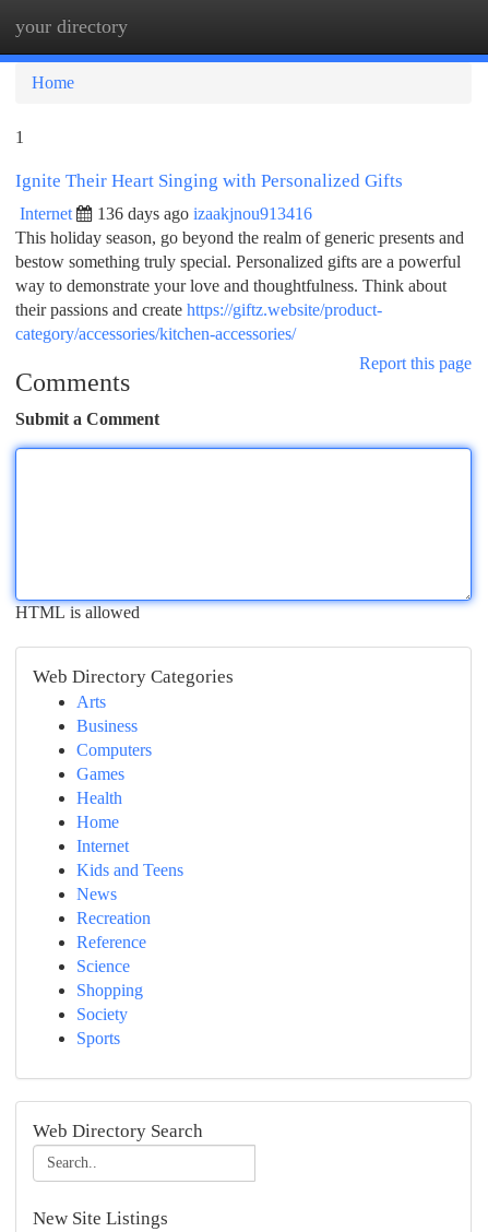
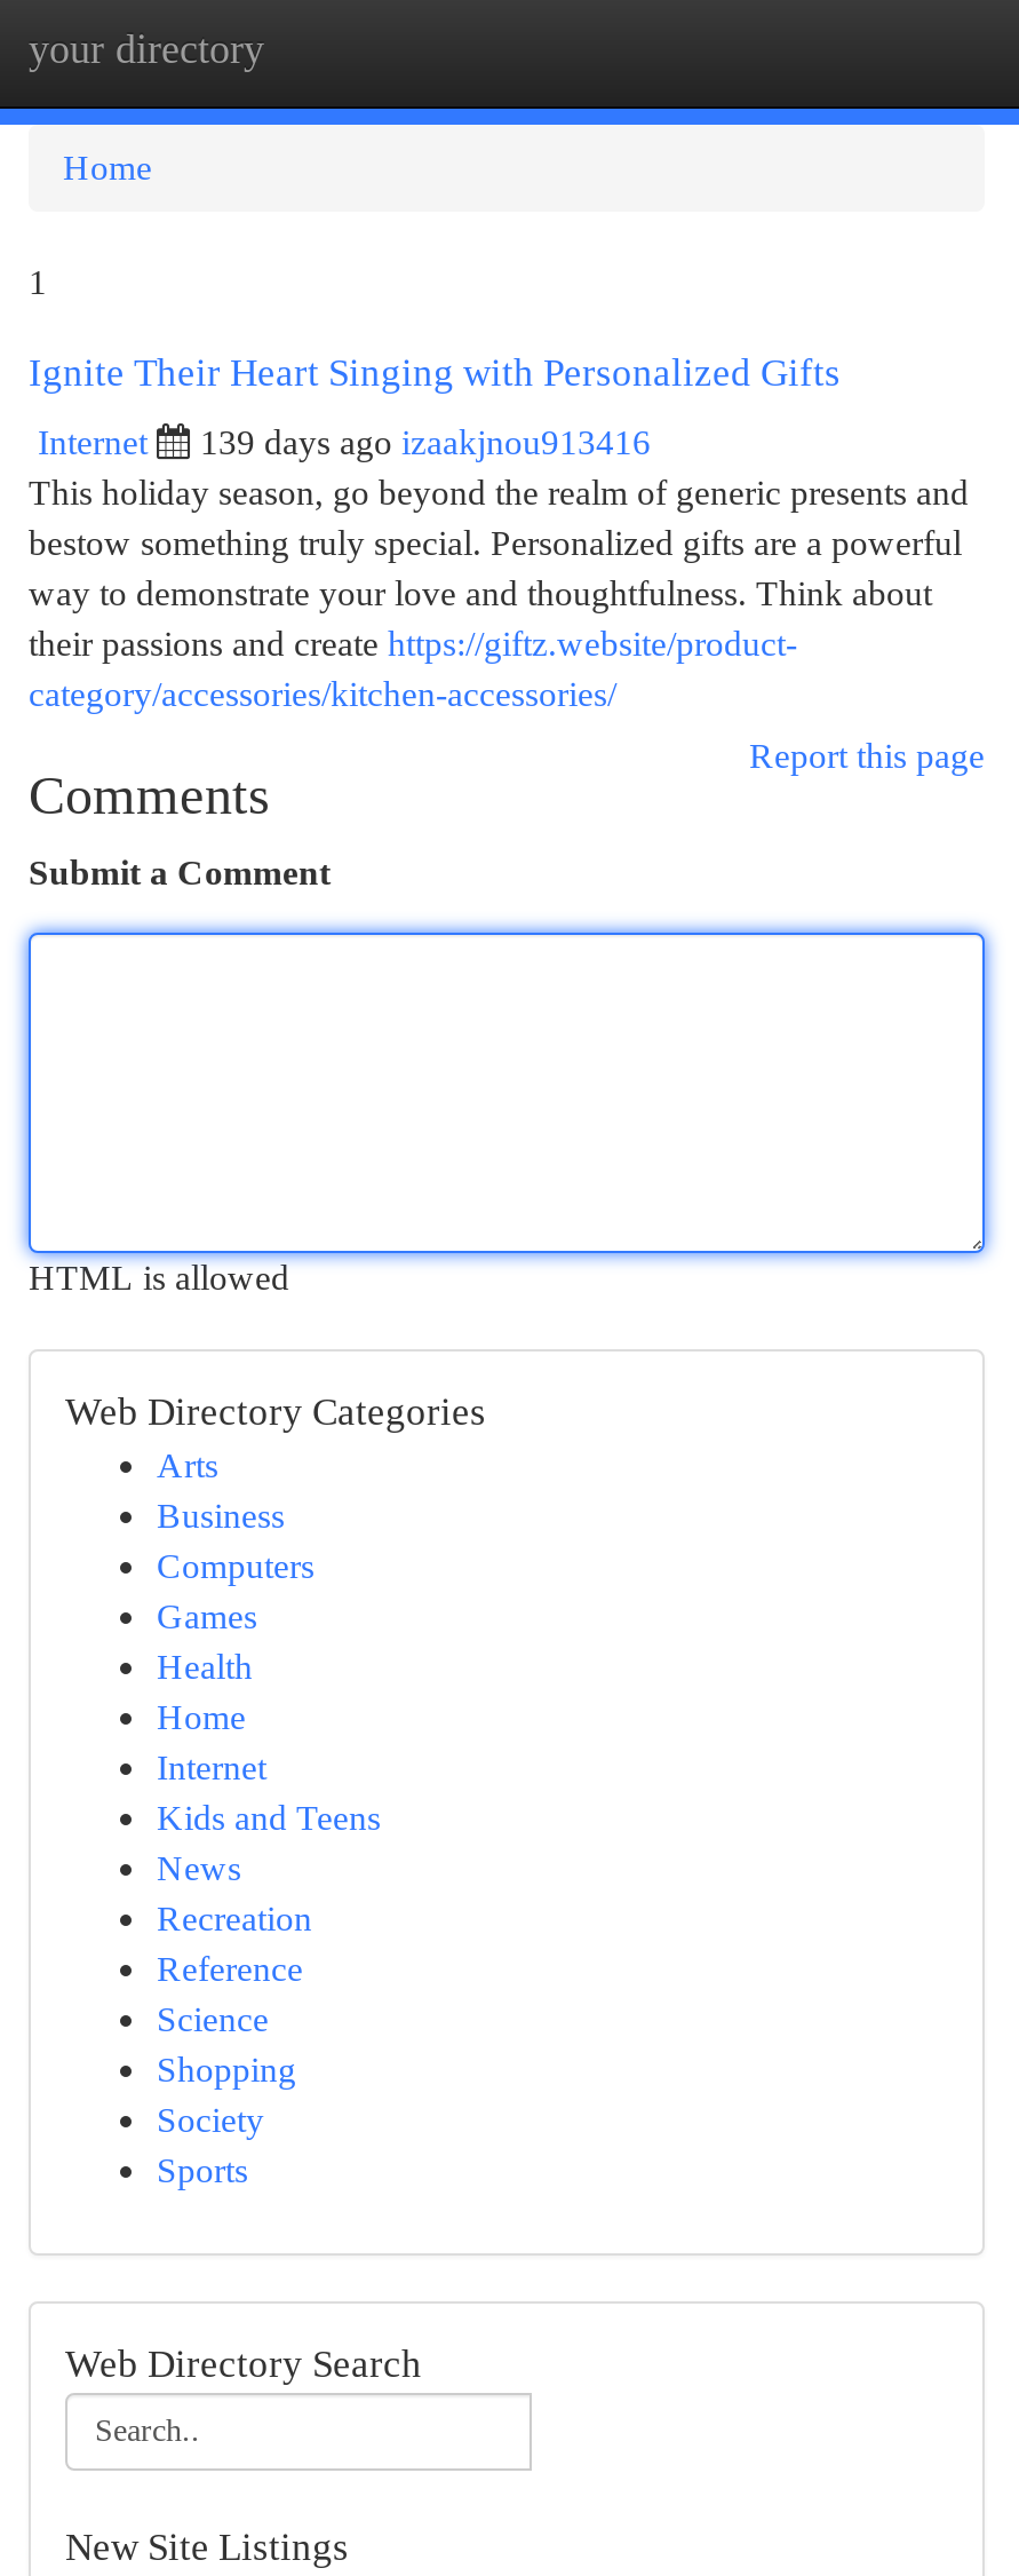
[97,204,312,223] 136 days ago izaakjnou913416 -> [200,422,651,461] 139 days ago izaakjnou913416

